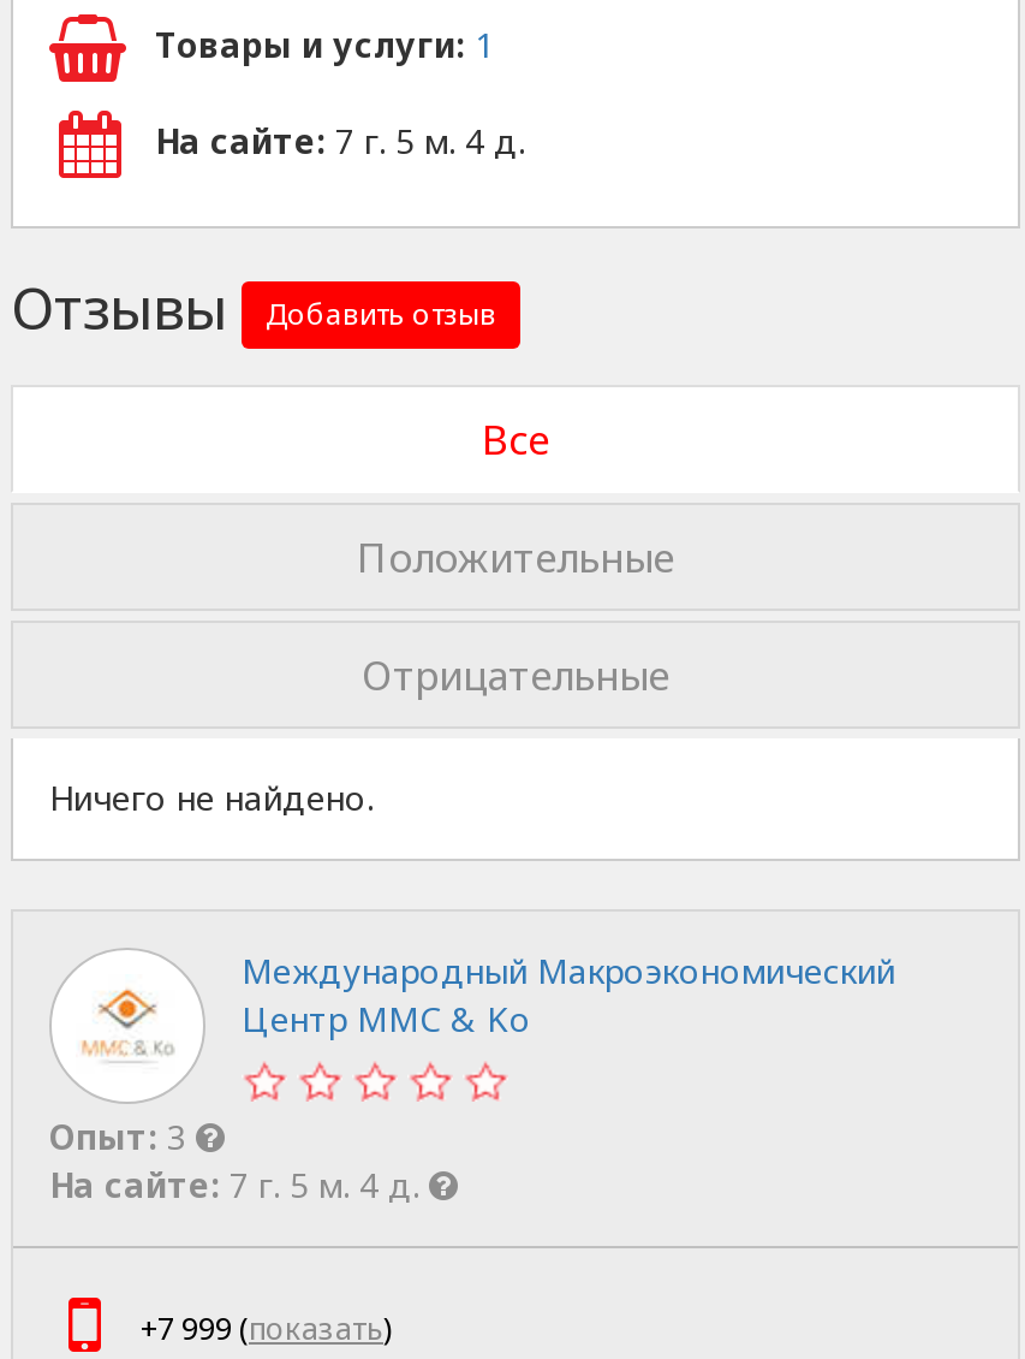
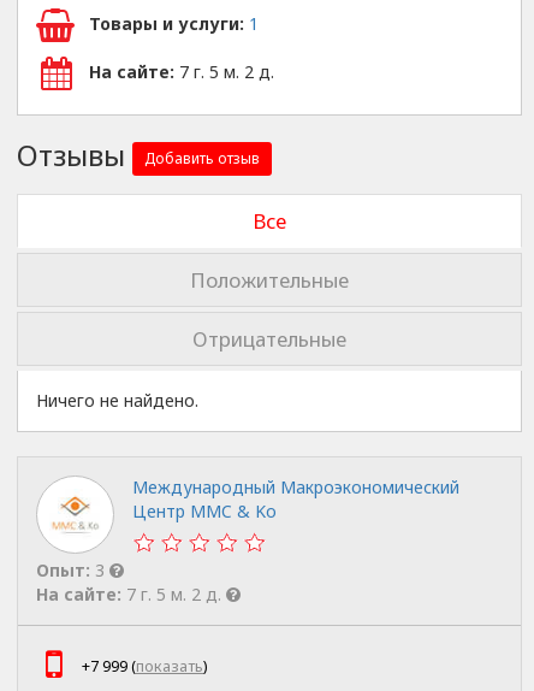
[155,118,525,164] На сайте: 7 г. 5 м. 4 д. -> [89,60,274,83] На сайте: 7 г. 5 м. 2 д.
[49,1161,429,1206] На сайте: 7 г. 5 м. 4 д. -> [36,582,226,605] На сайте: 7 г. 5 м. 2 д.

